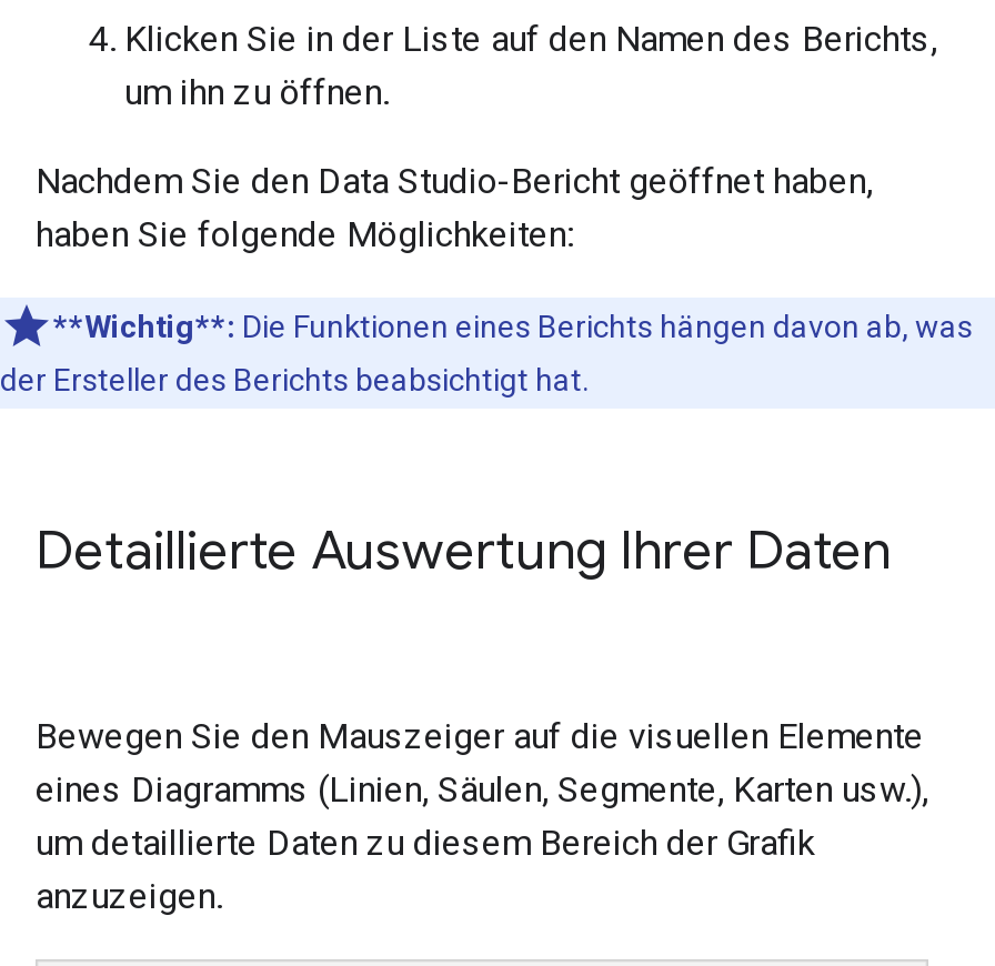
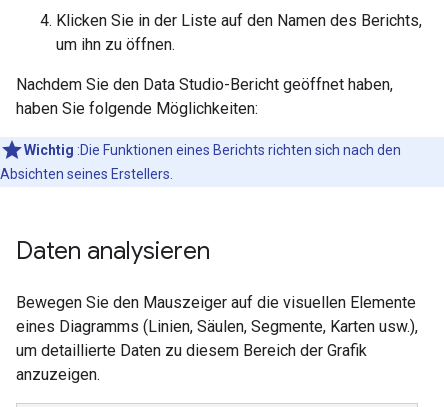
[53,309,973,344] **Wichtig**: Die Funktionen eines Berichts hängen davon ab, was -> [24,142,401,158] Wichtig:Die Funktionen eines Berichts richten sich nach den
[0,362,589,398] der Ersteller des Berichts beabsichtigt hat. -> [0,166,173,182] Absichten seines Erstellers.
[36,517,891,584] Detaillierte Auswertung Ihrer Daten -> [16,236,210,266] Daten analysieren

